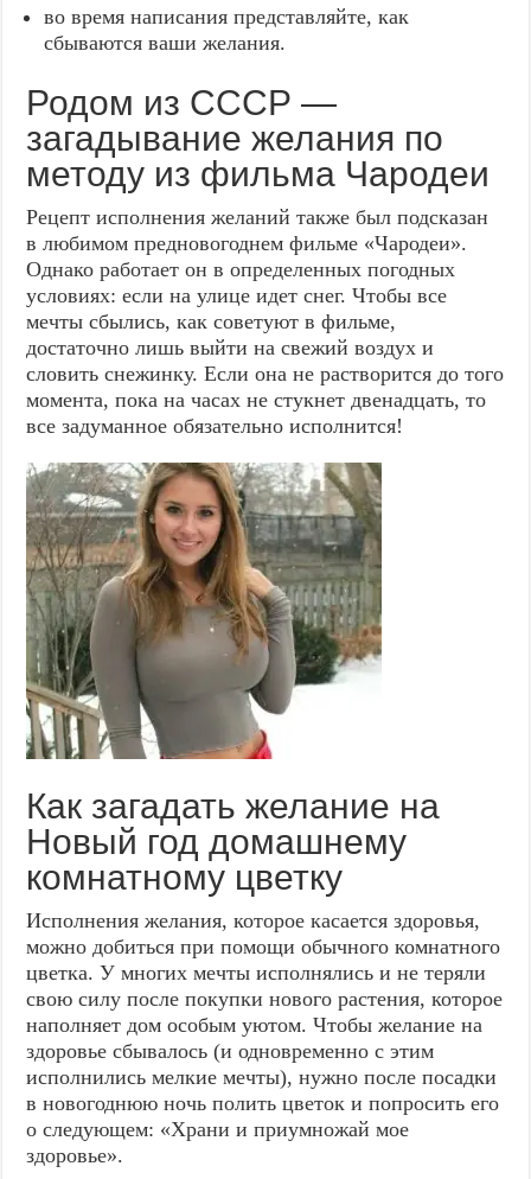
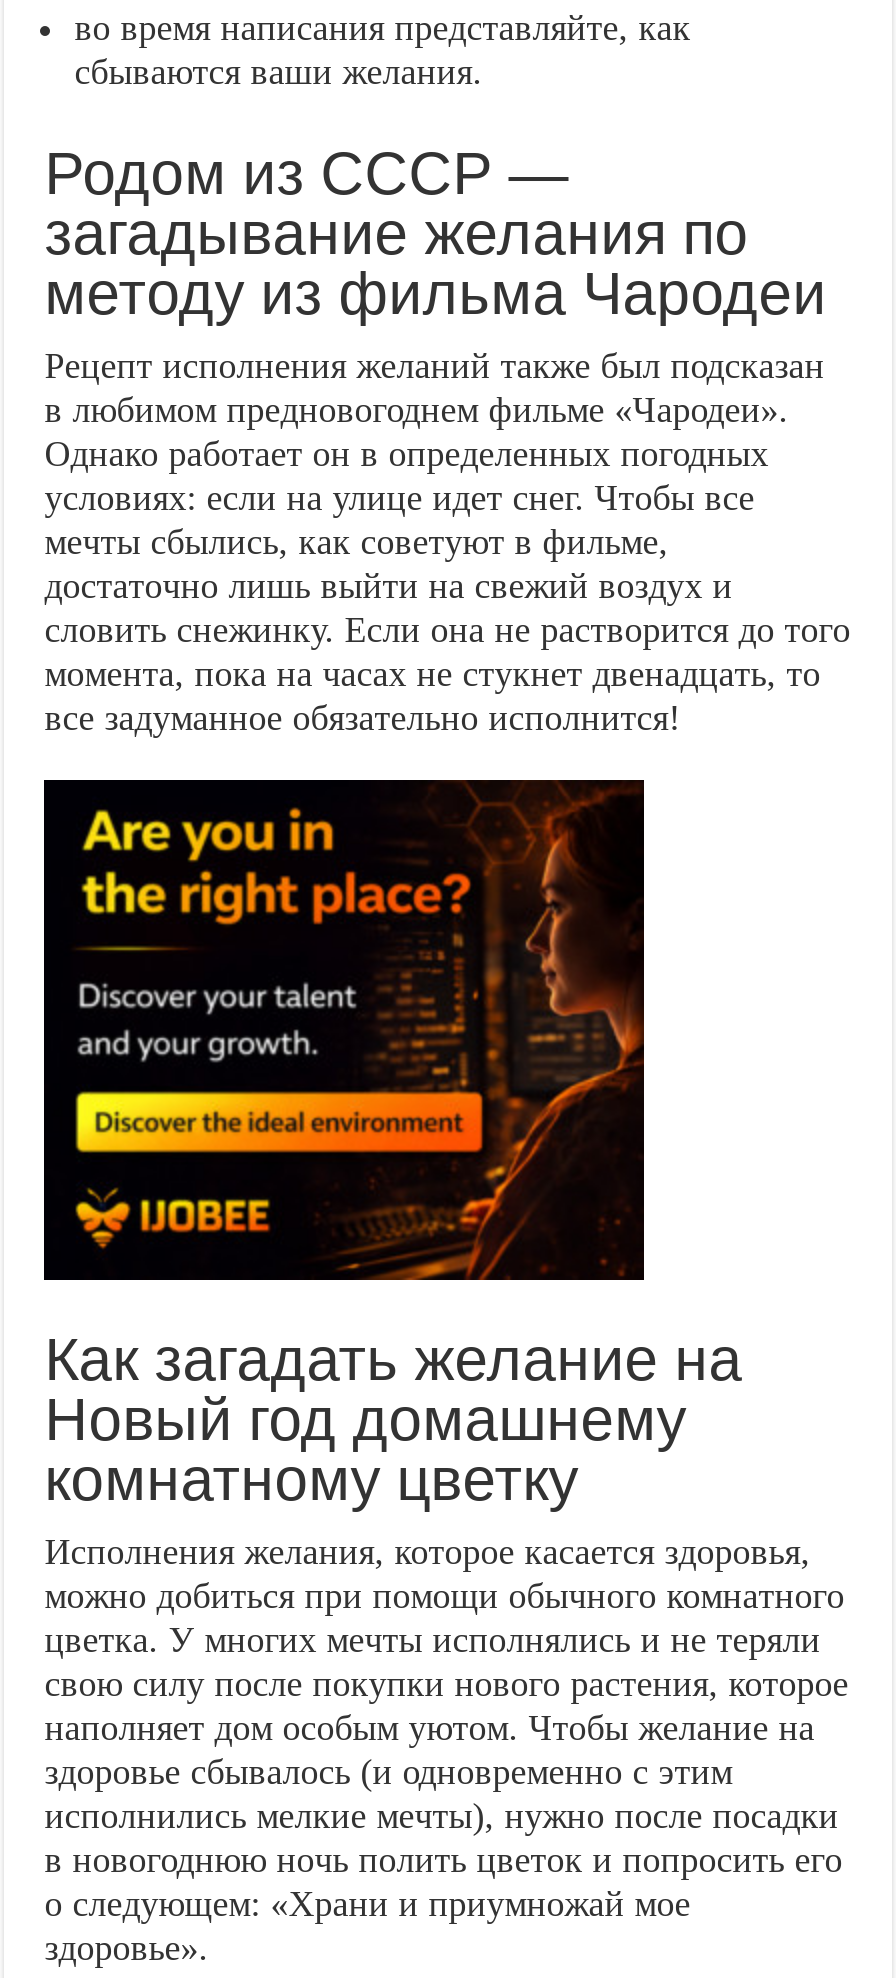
[25,461,383,760] [image] -> [42,778,646,1282] [image]

